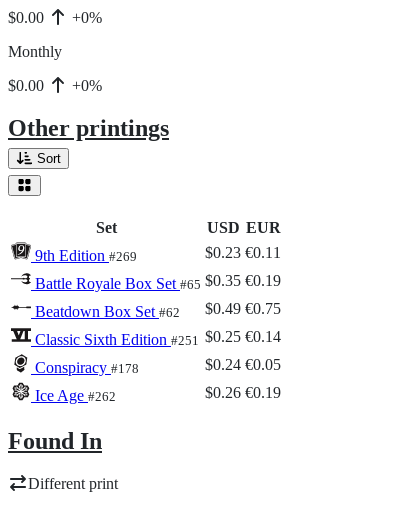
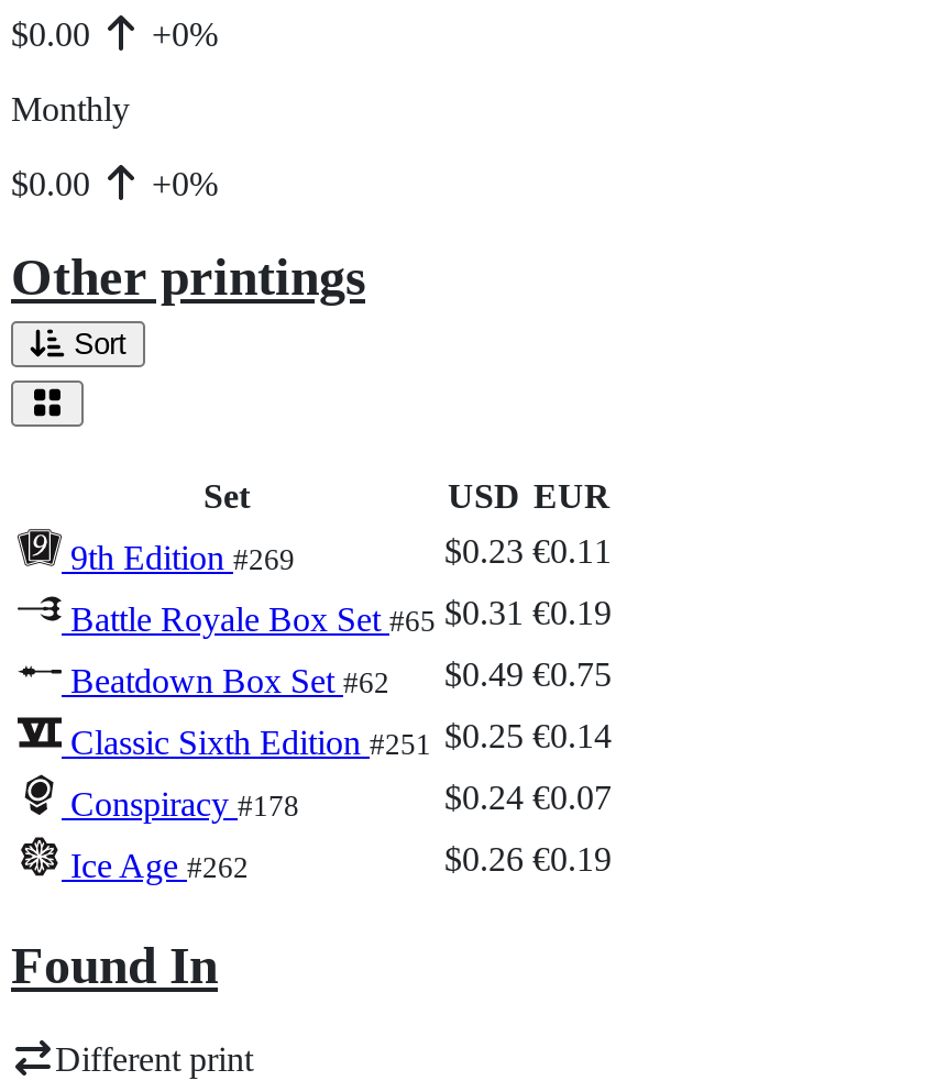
[31,272,281,292] Battle Royale Box Set #65 $0.35 €0.19 -> [62,594,612,638] Battle Royale Box Set #65 $0.31 €0.19
[205,356,281,373] $0.24 €0.05 -> [444,778,612,816] $0.24 €0.07

